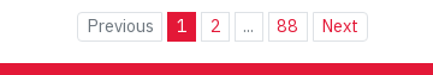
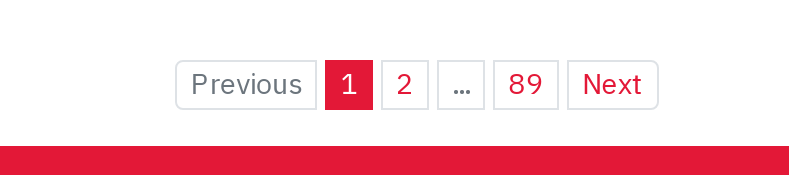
[277,15,299,37] 88 -> [508,65,544,103] 89

